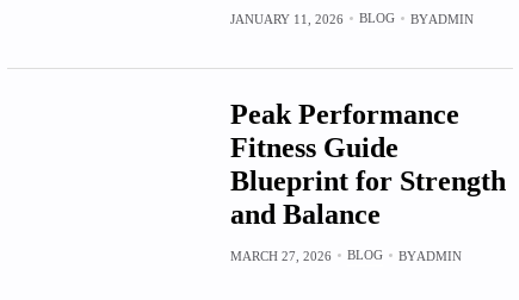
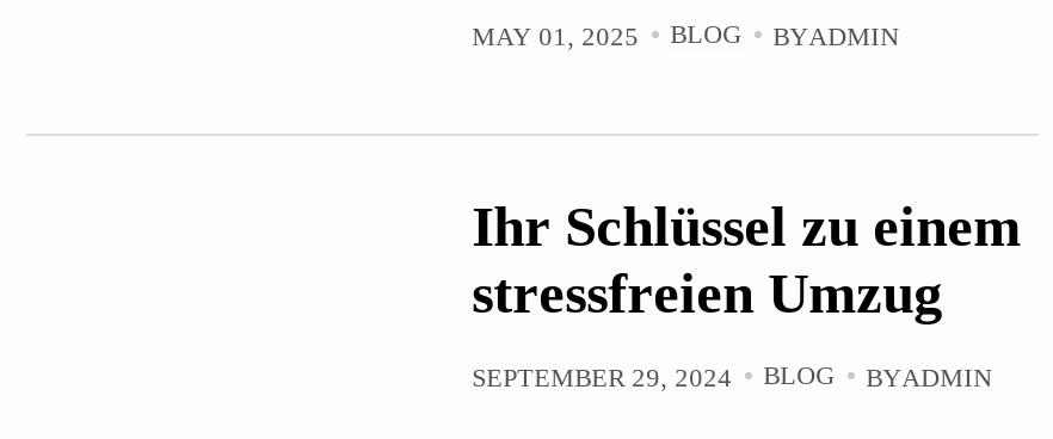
[230,10,473,26] JANUARY 11, 2026 BLOG BYADMIN -> [472,18,899,49] MAY 01, 2025 BLOG BYADMIN
[230,98,506,229] Peak Performance | Fitness Guide | Blueprint for Strength | and Balance -> [472,194,1021,323] Ihr Schlüssel zu einem | stressfreien Umzug
[230,247,461,262] MARCH 27, 2026 BLOG BYADMIN -> [472,359,993,390] SEPTEMBER 29, 2024 BLOG BYADMIN

